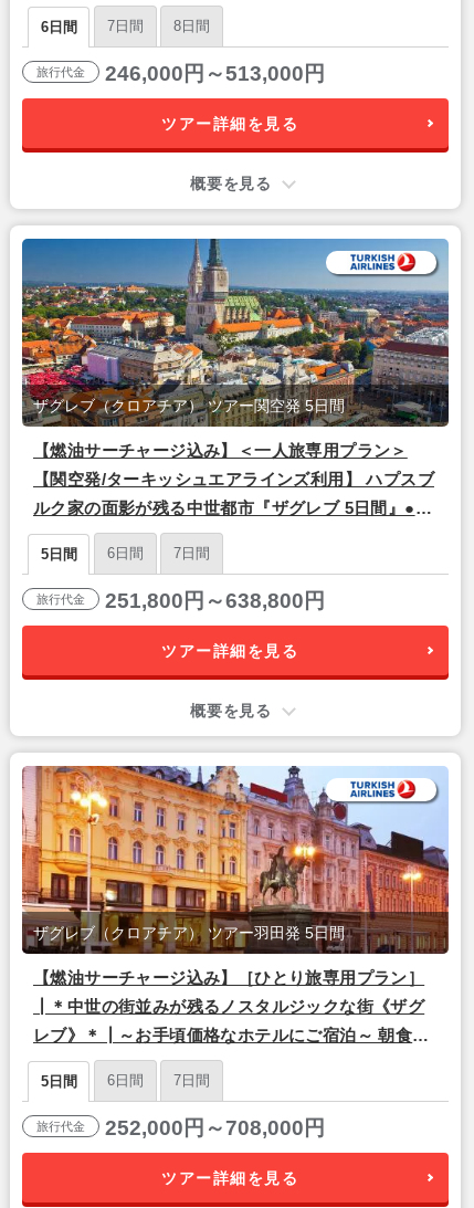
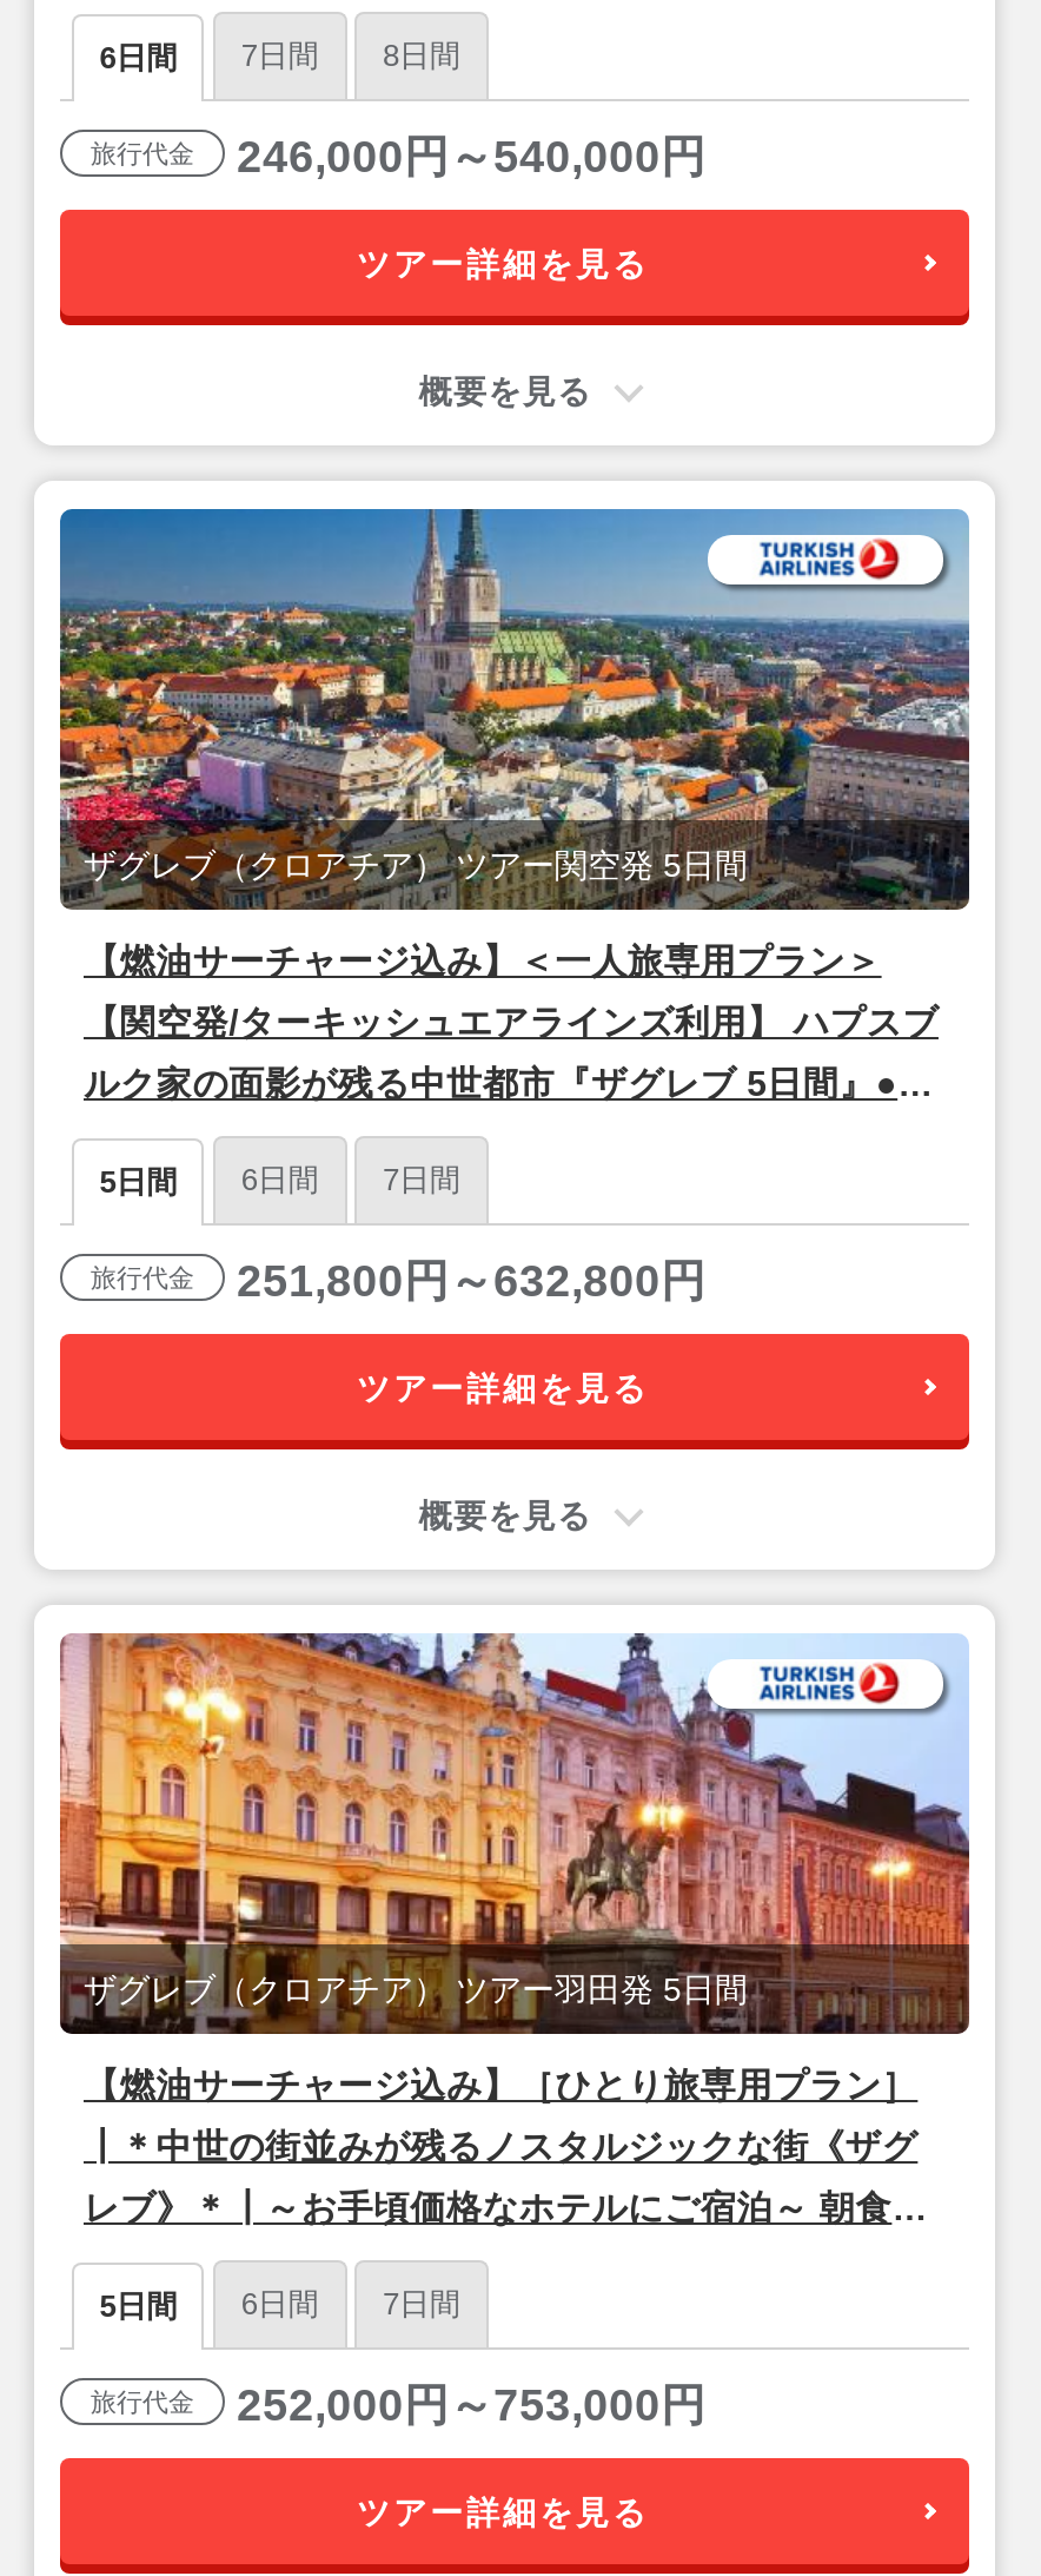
[36,62,325,85] 旅行代金 246,000円～513,000円 -> [91,132,705,181] 旅行代金 246,000円～540,000円
[36,589,325,612] 旅行代金 251,800円～638,800円 -> [91,1256,705,1306] 旅行代金 251,800円～632,800円
[36,1116,325,1139] 旅行代金 252,000円～708,000円 -> [91,2380,705,2430] 旅行代金 252,000円～753,000円

